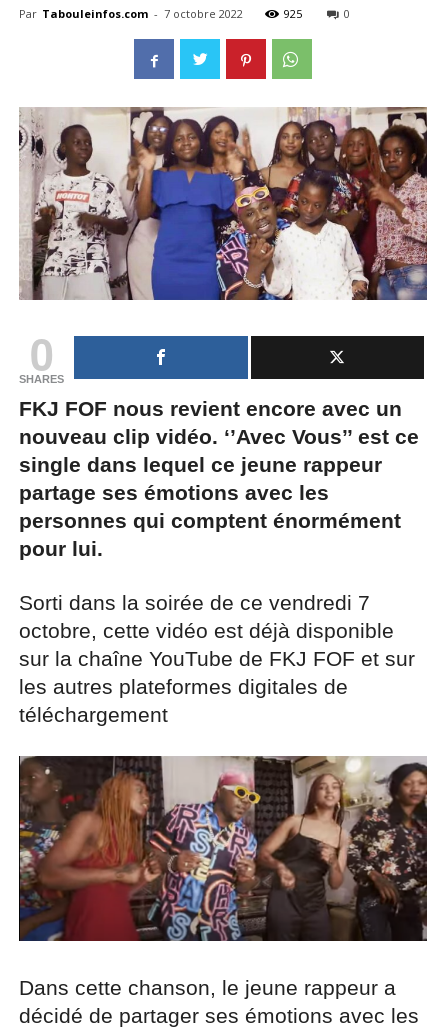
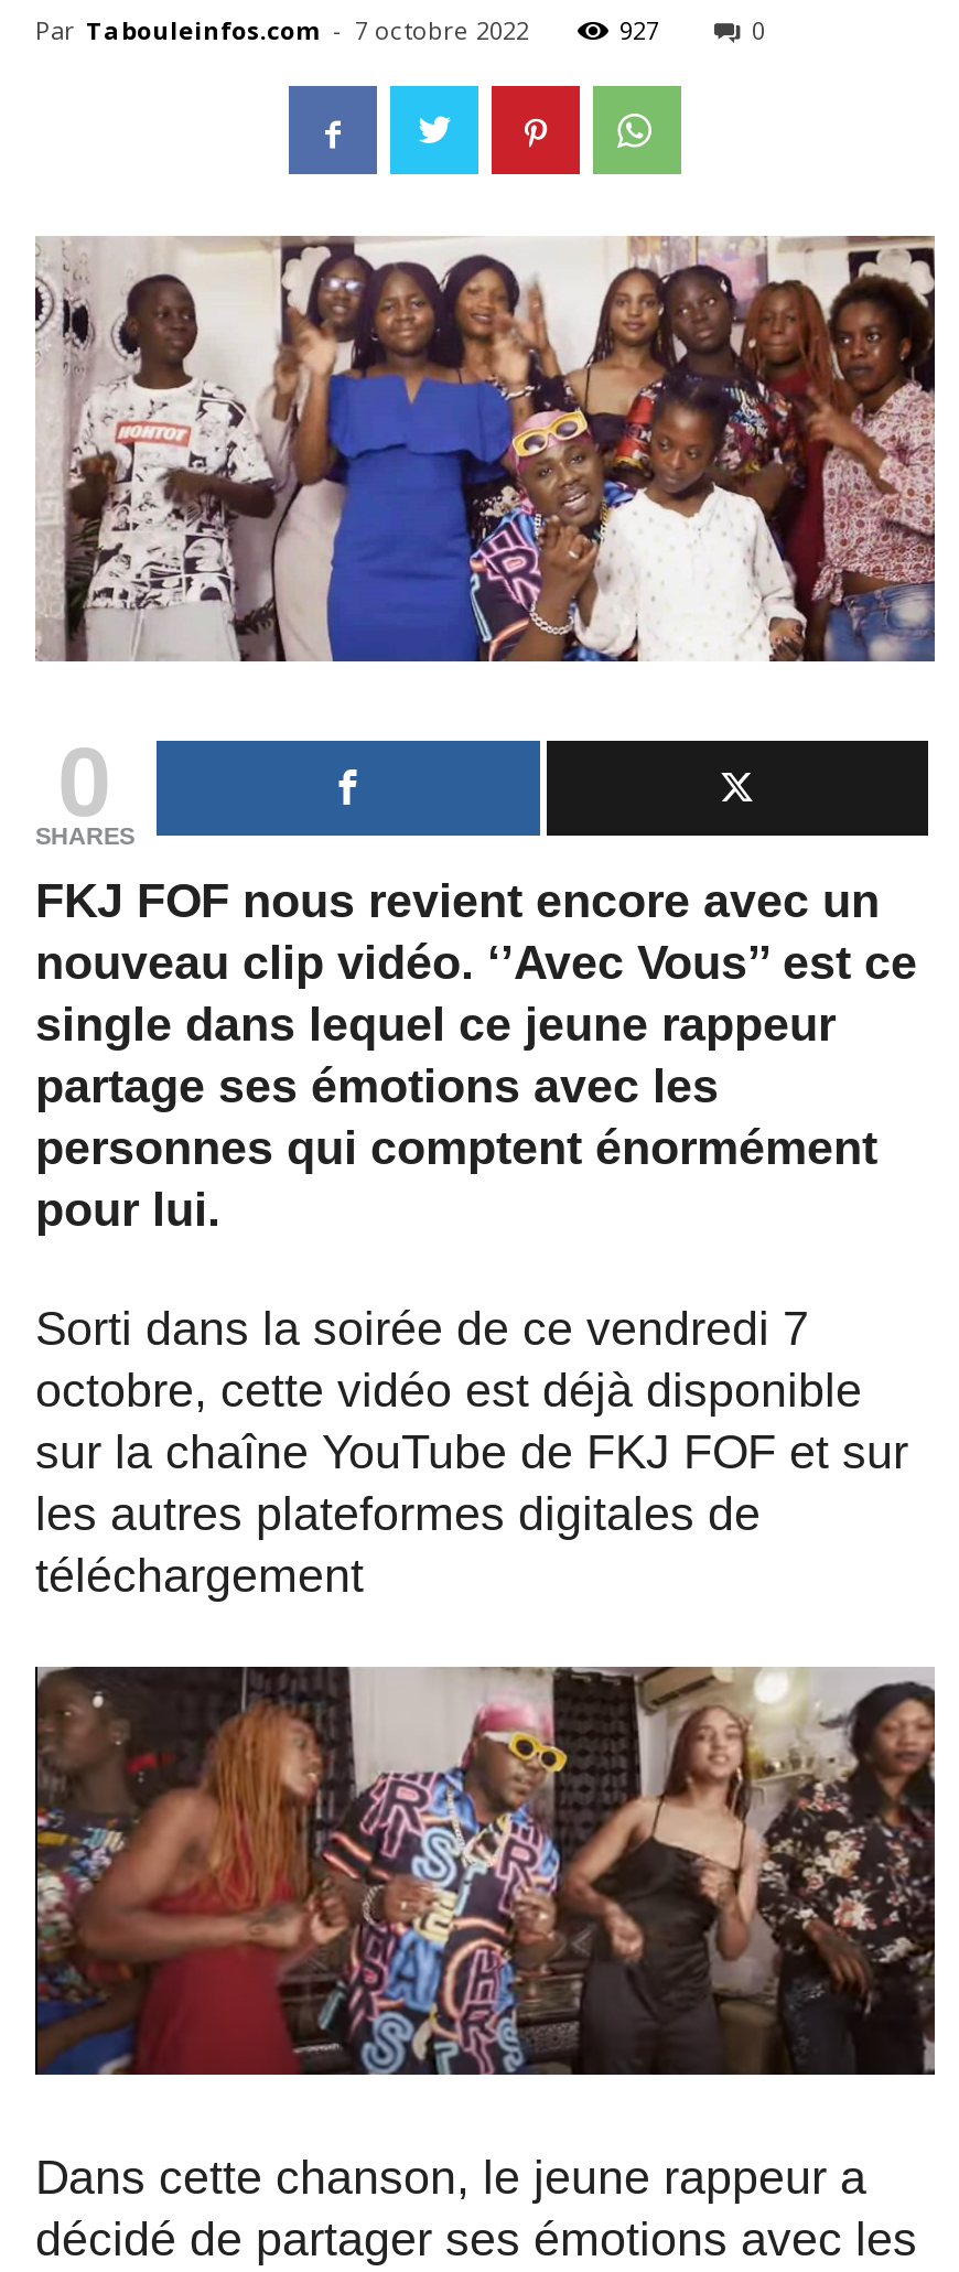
[284,6,302,21] 925 -> [619,13,659,46] 927

